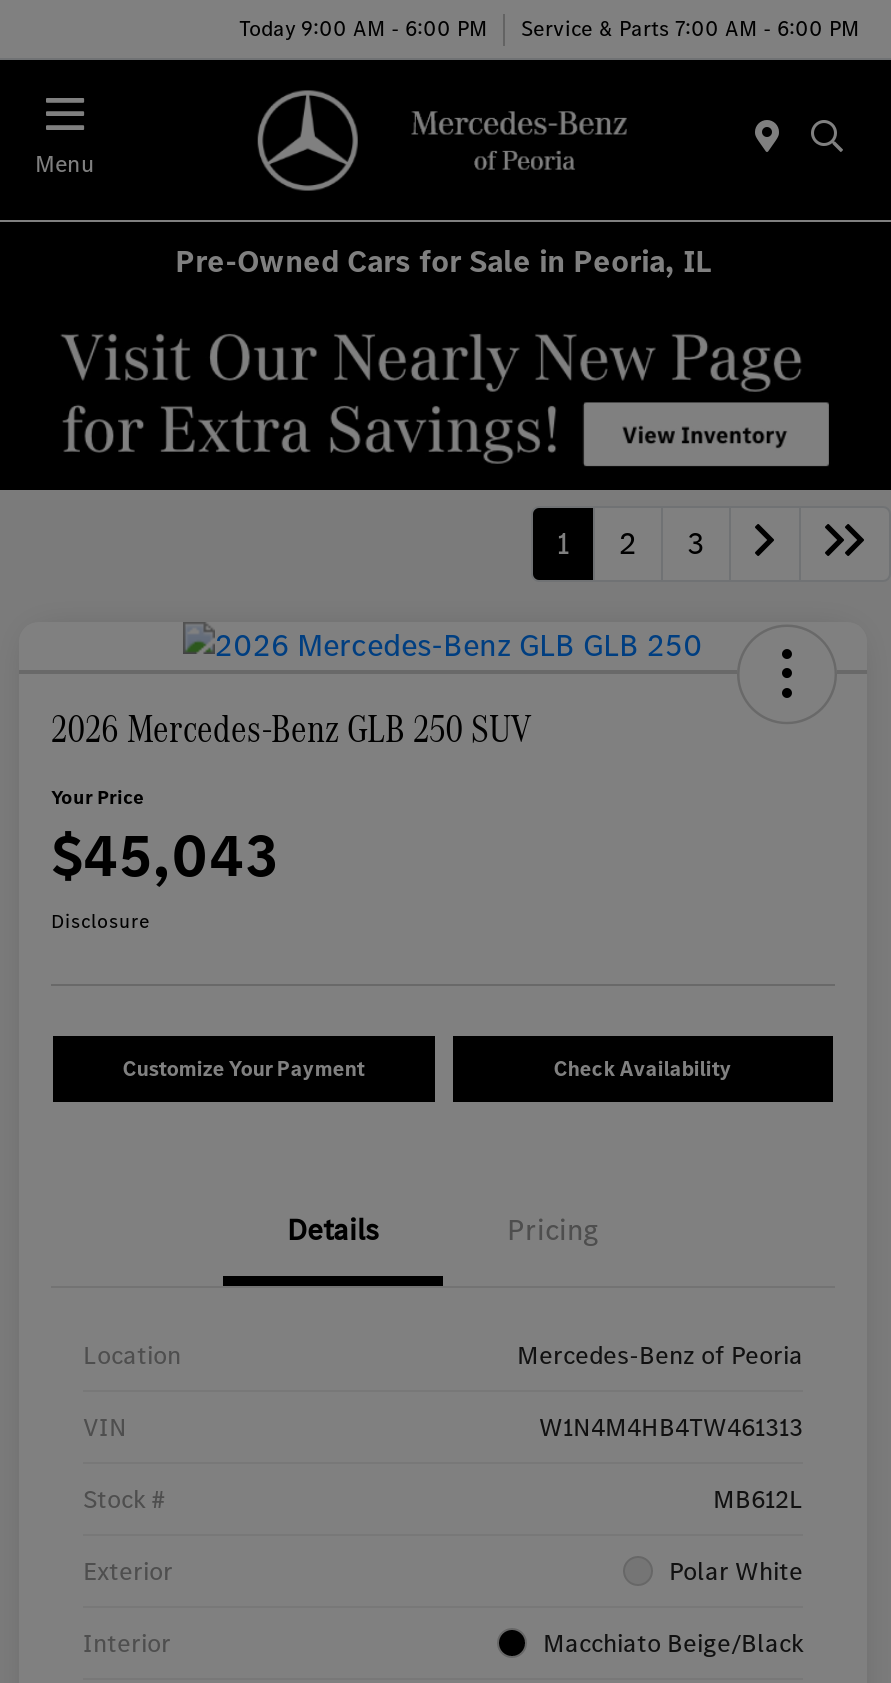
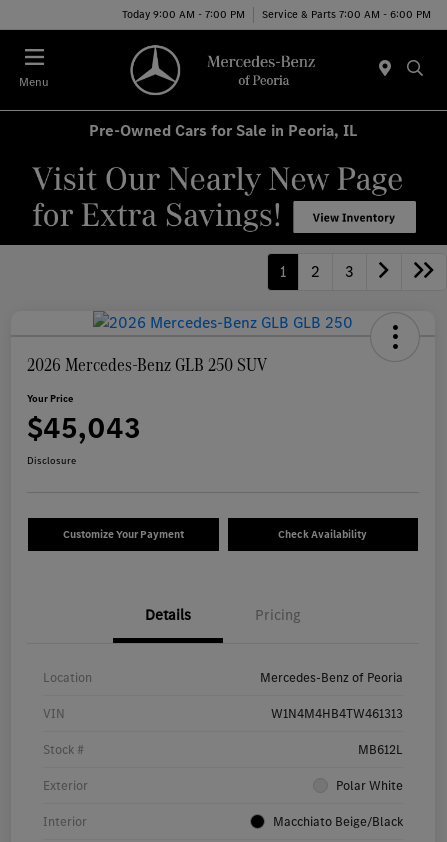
[239,13,859,43] Today 9:00 AM - 6:00 PM Service & Parts 7:00 AM - 6:00 PM -> [122,6,431,21] Today 9:00 AM - 7:00 PM Service & Parts 7:00 AM - 6:00 PM

